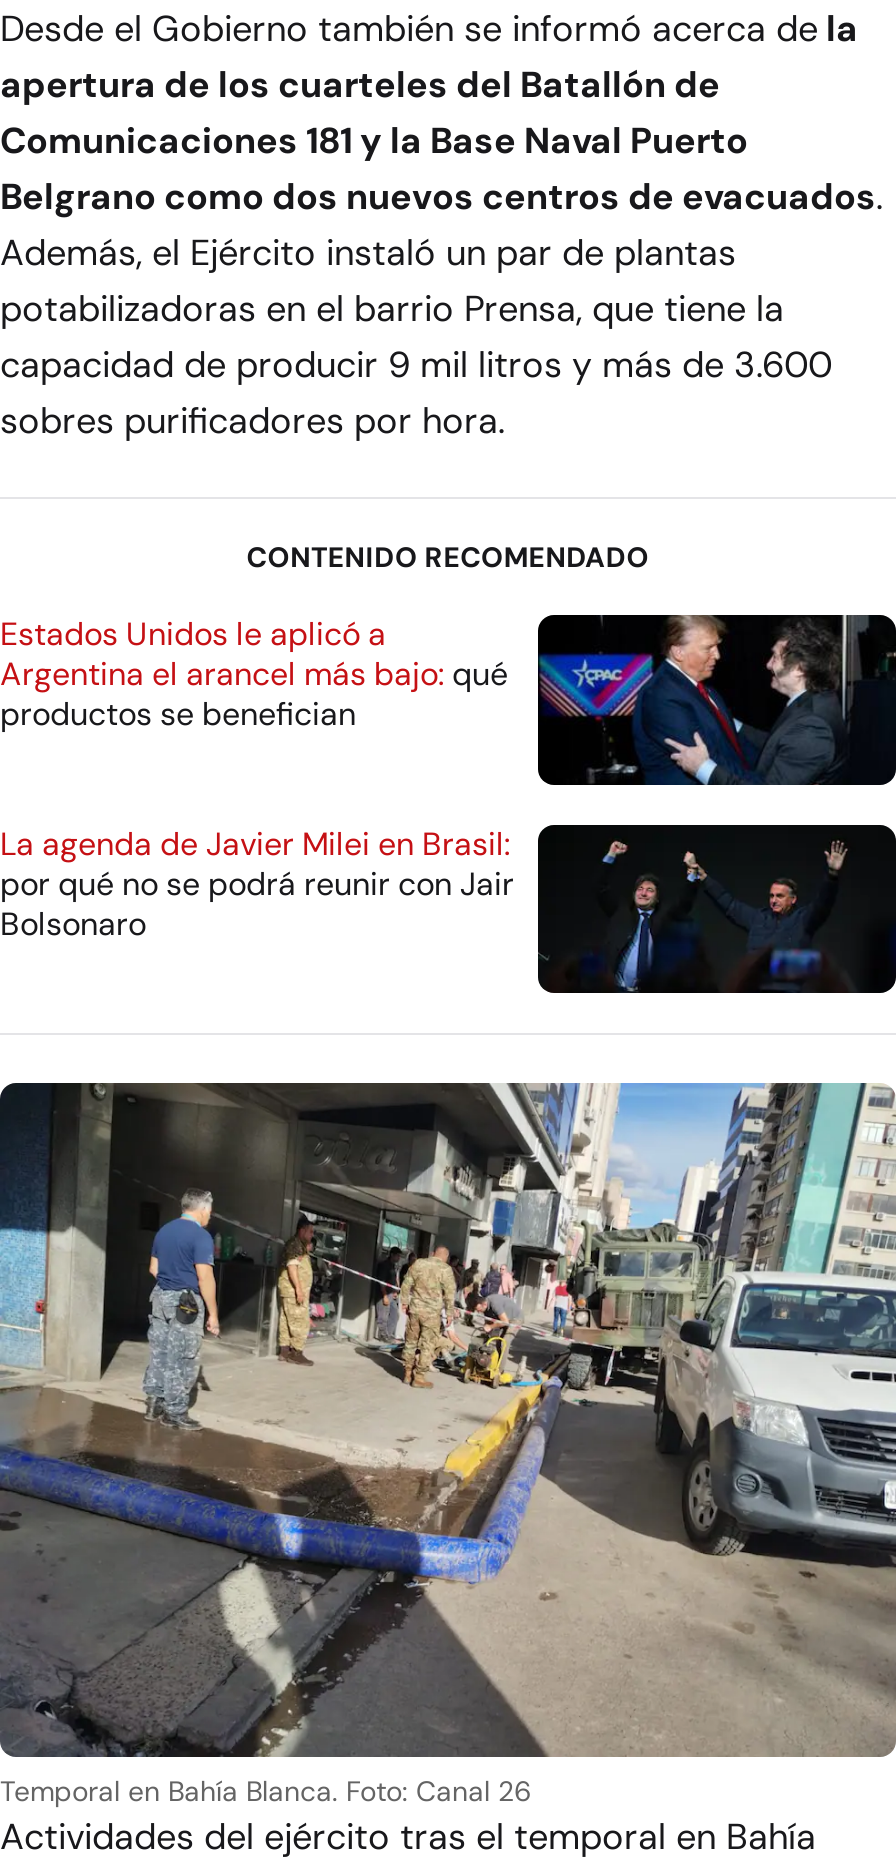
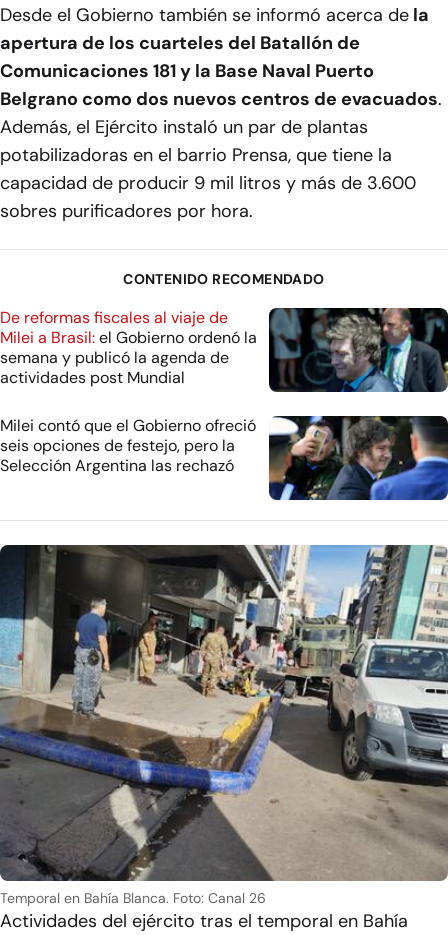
[0,612,890,786] [image] | Estados Unidos le aplicó a | Argentina el arancel más bajo: qué | productos se benefician -> [0,306,445,393] [image] | De reformas fiscales al viaje de | Milei a Brasil: el Gobierno ordenó la | semana y publicó la agenda de | actividades post Mundial
[0,822,890,994] [image] | La agenda de Javier Milei en Brasil: | por qué no se podrá reunir con Jair | Bolsonaro -> [0,414,445,501] [image] | Milei contó que el Gobierno ofreció | seis opciones de festejo, pero la | Selección Argentina las rechazó

